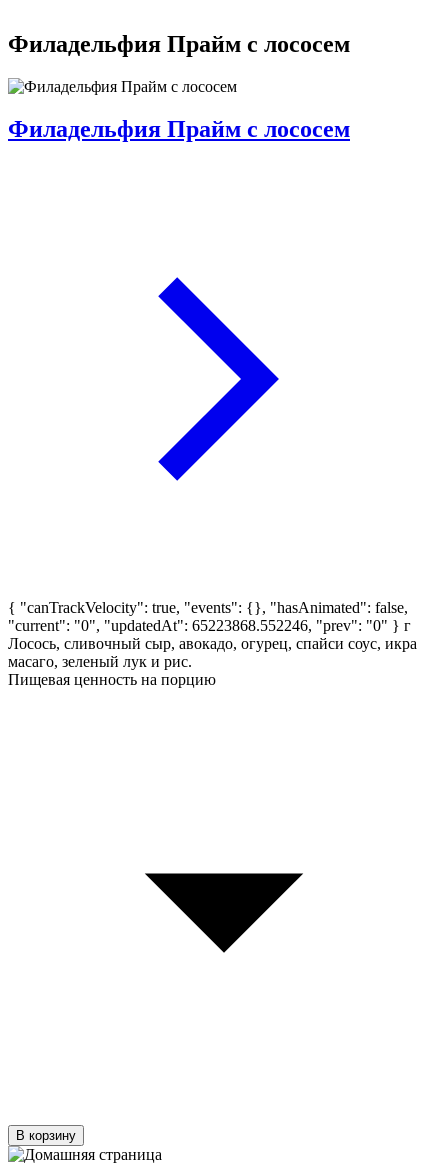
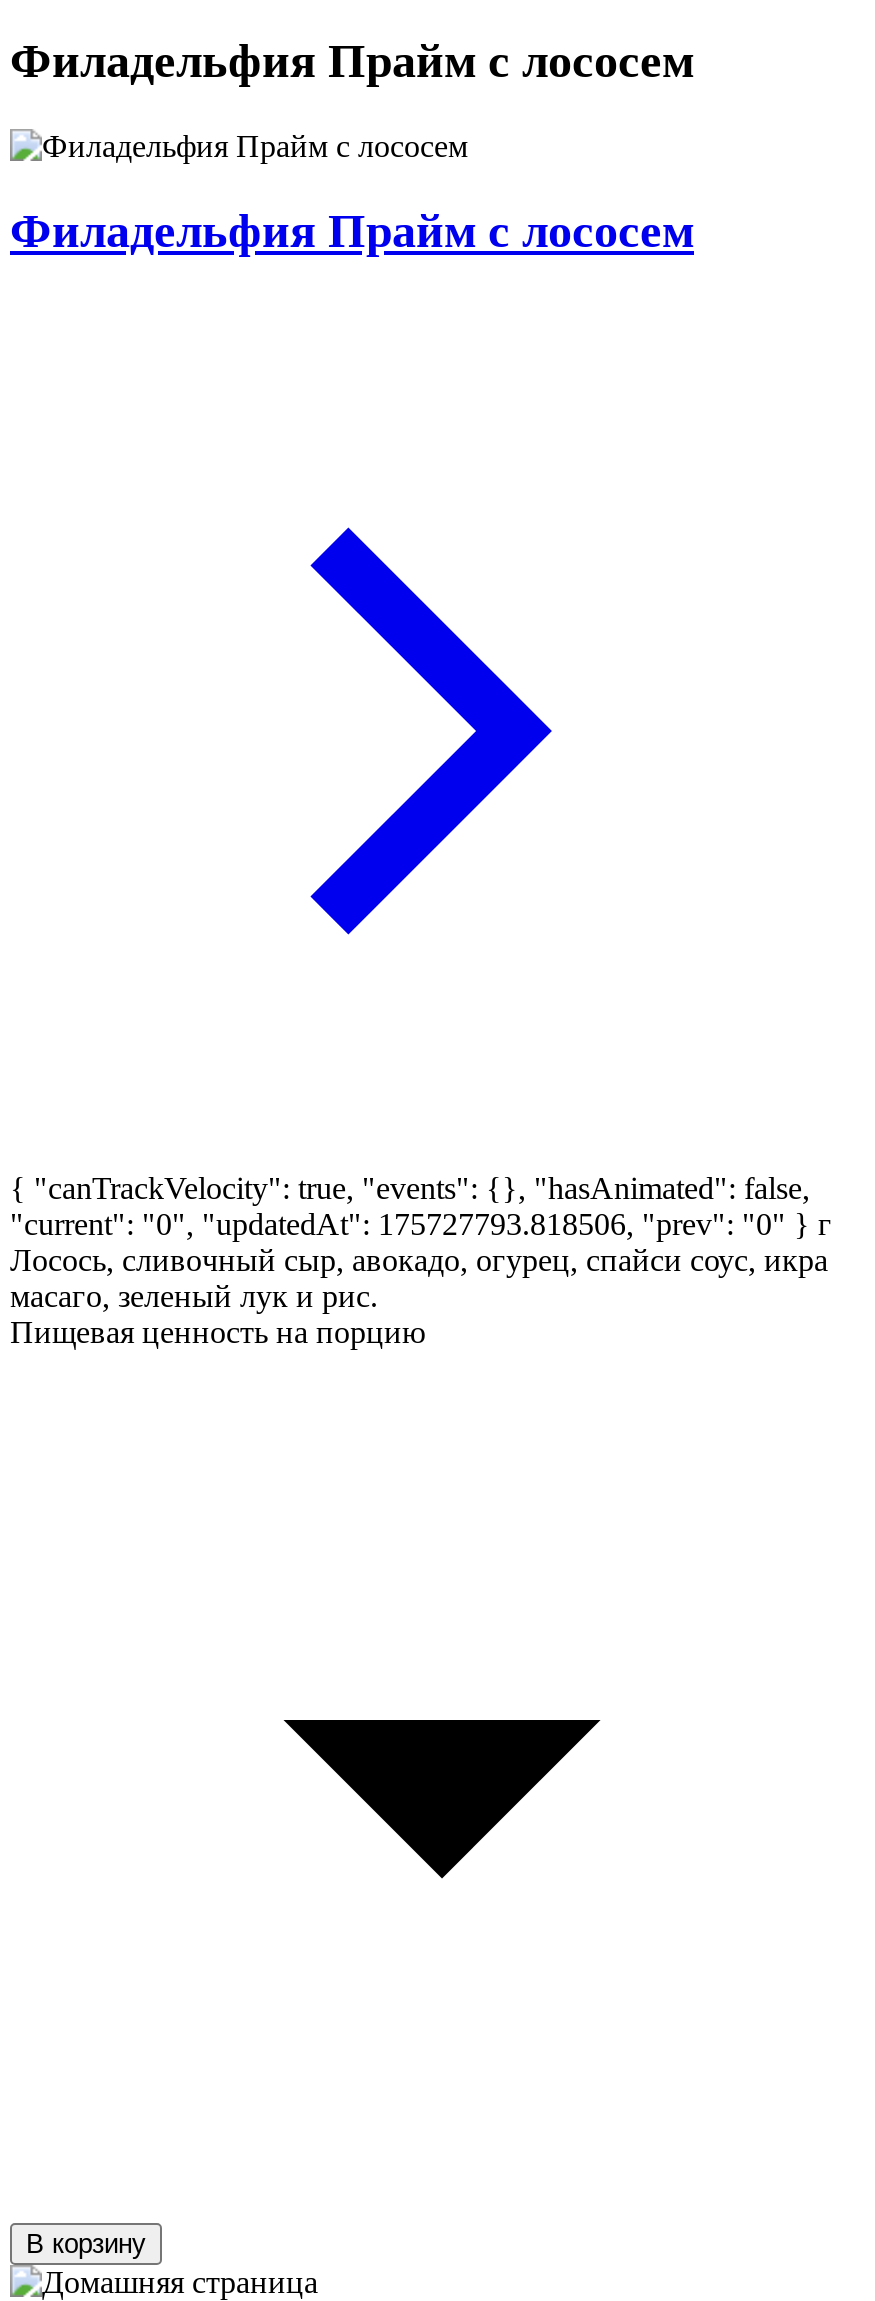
[8,617,411,634] "current": "0", "updatedAt": 65223868.552246, "prev": "0" } г -> [10,1206,832,1240] "current": "0", "updatedAt": 175727793.818506, "prev": "0" } г

